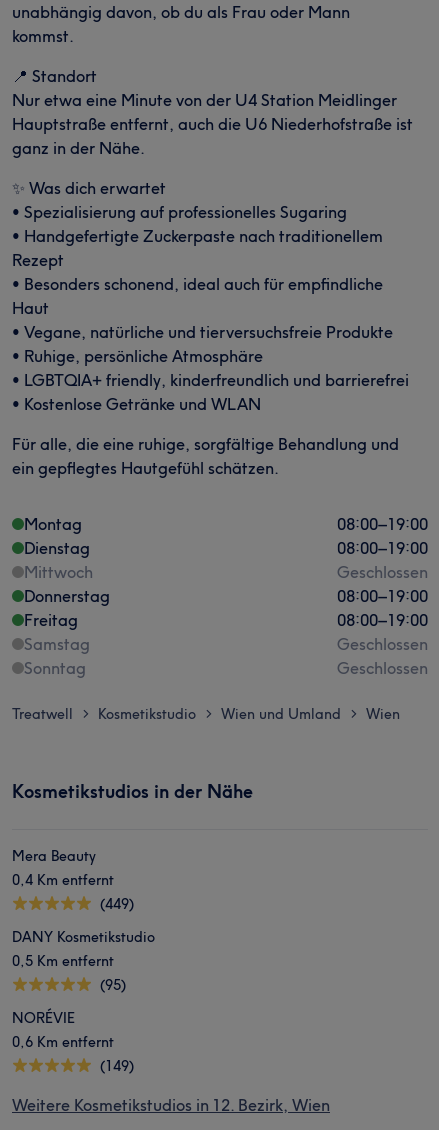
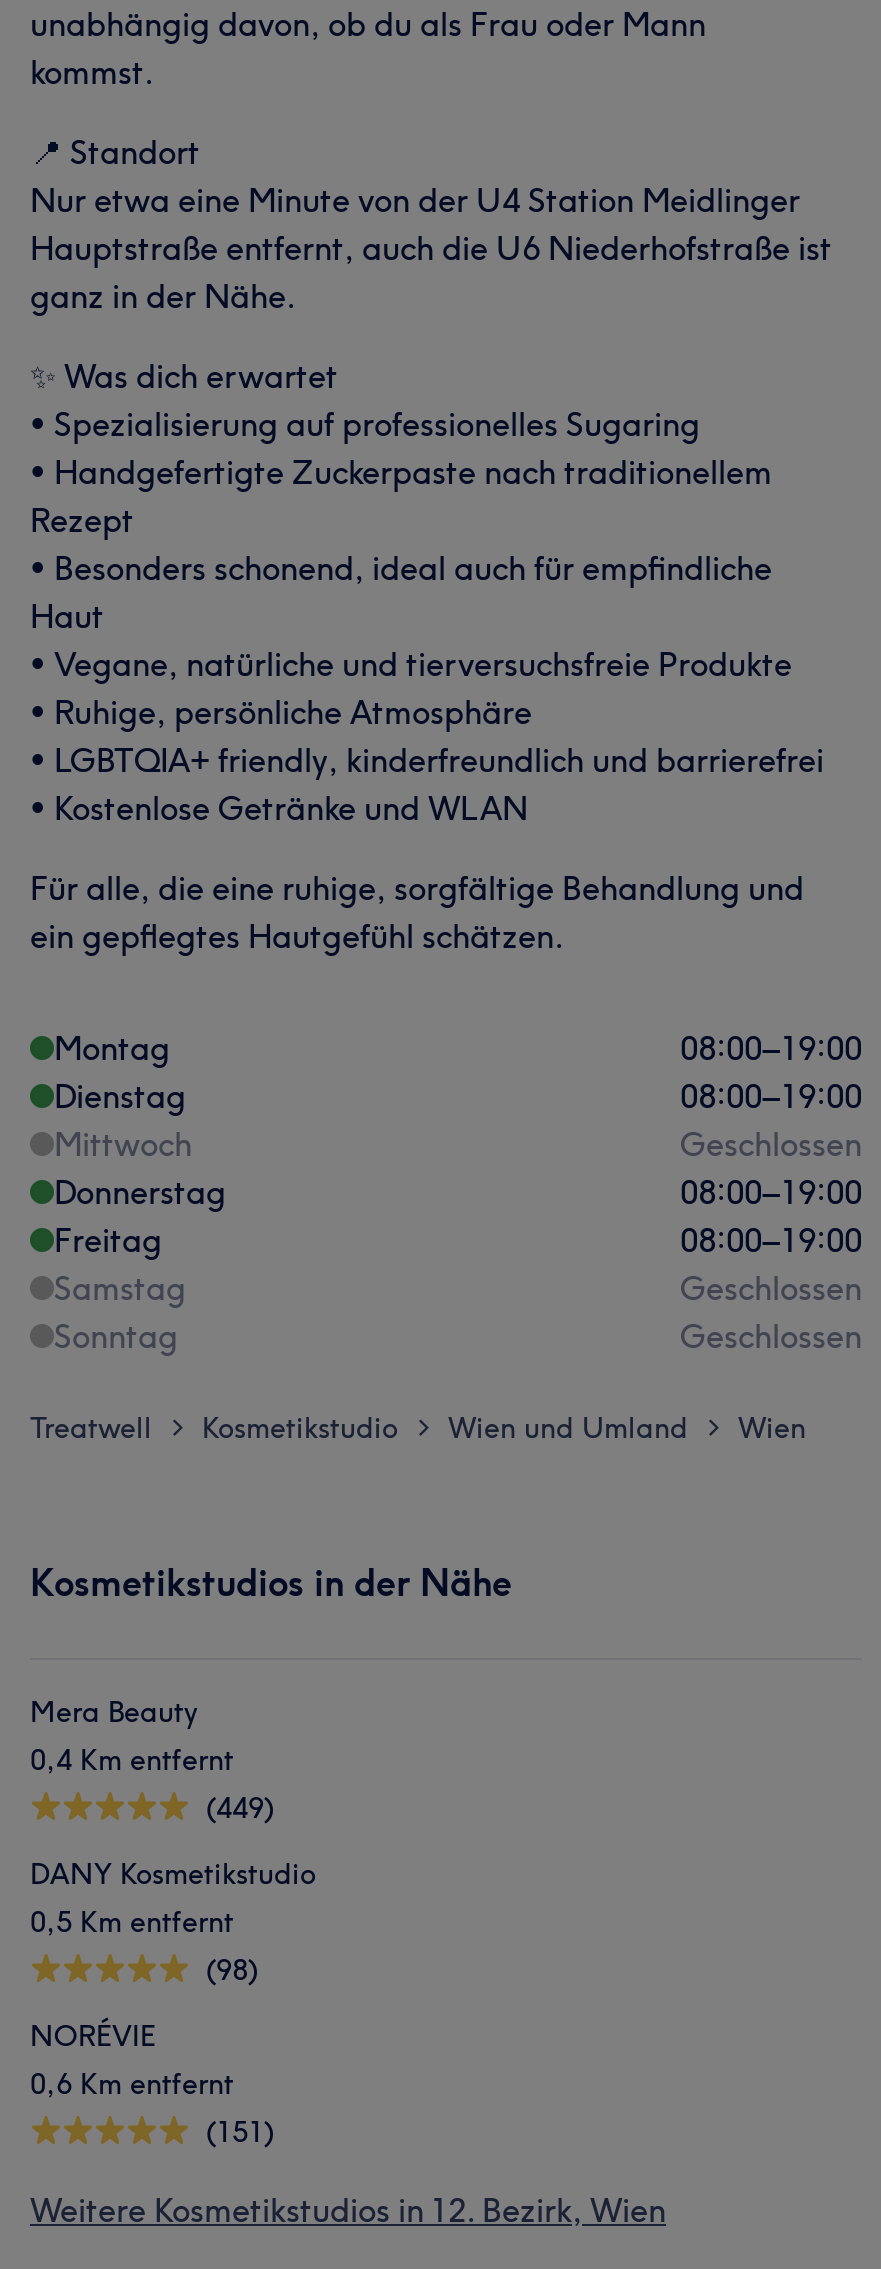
[100,976,126,994] (95) -> [206,1952,258,1988] (98)
[100,1057,134,1075] (149) -> [206,2114,274,2150] (151)

